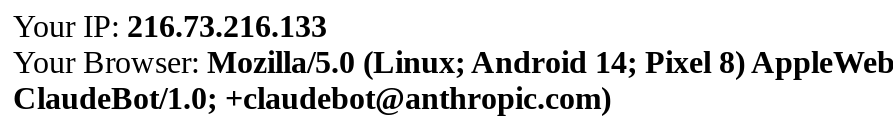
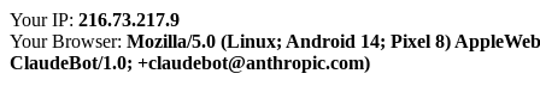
[13,9,327,43] Your IP: 216.73.216.133 -> [10,10,180,30] Your IP: 216.73.217.9

